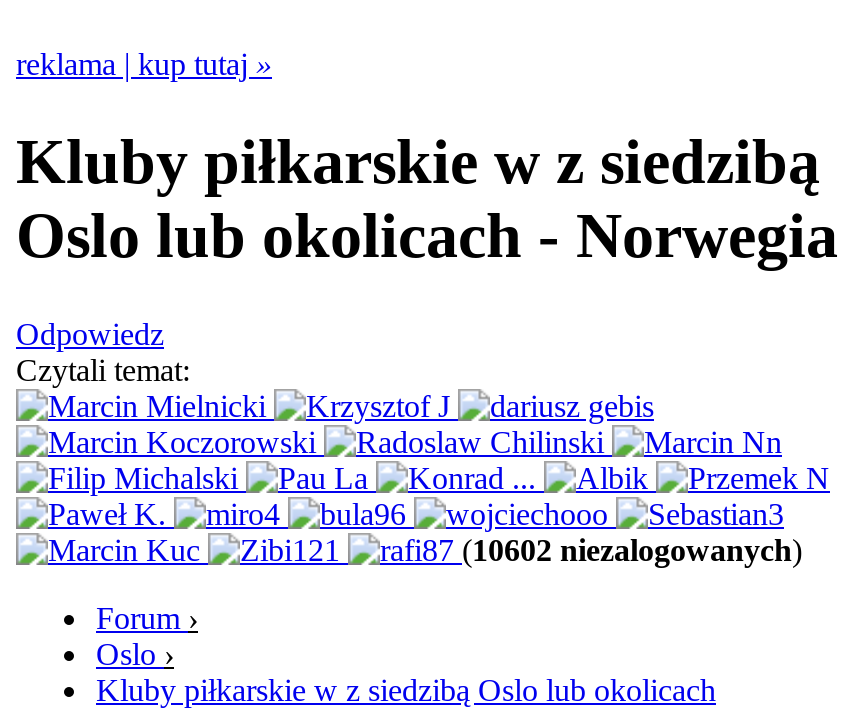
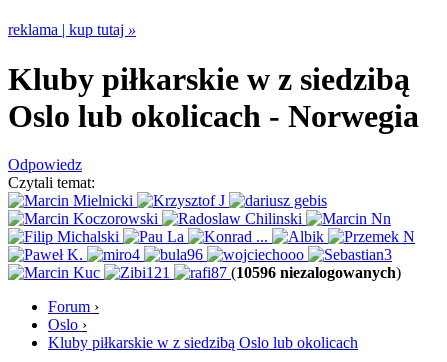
[462,532,802,566] (10602 niezalogowanych) -> [231,264,401,281] (10596 niezalogowanych)

